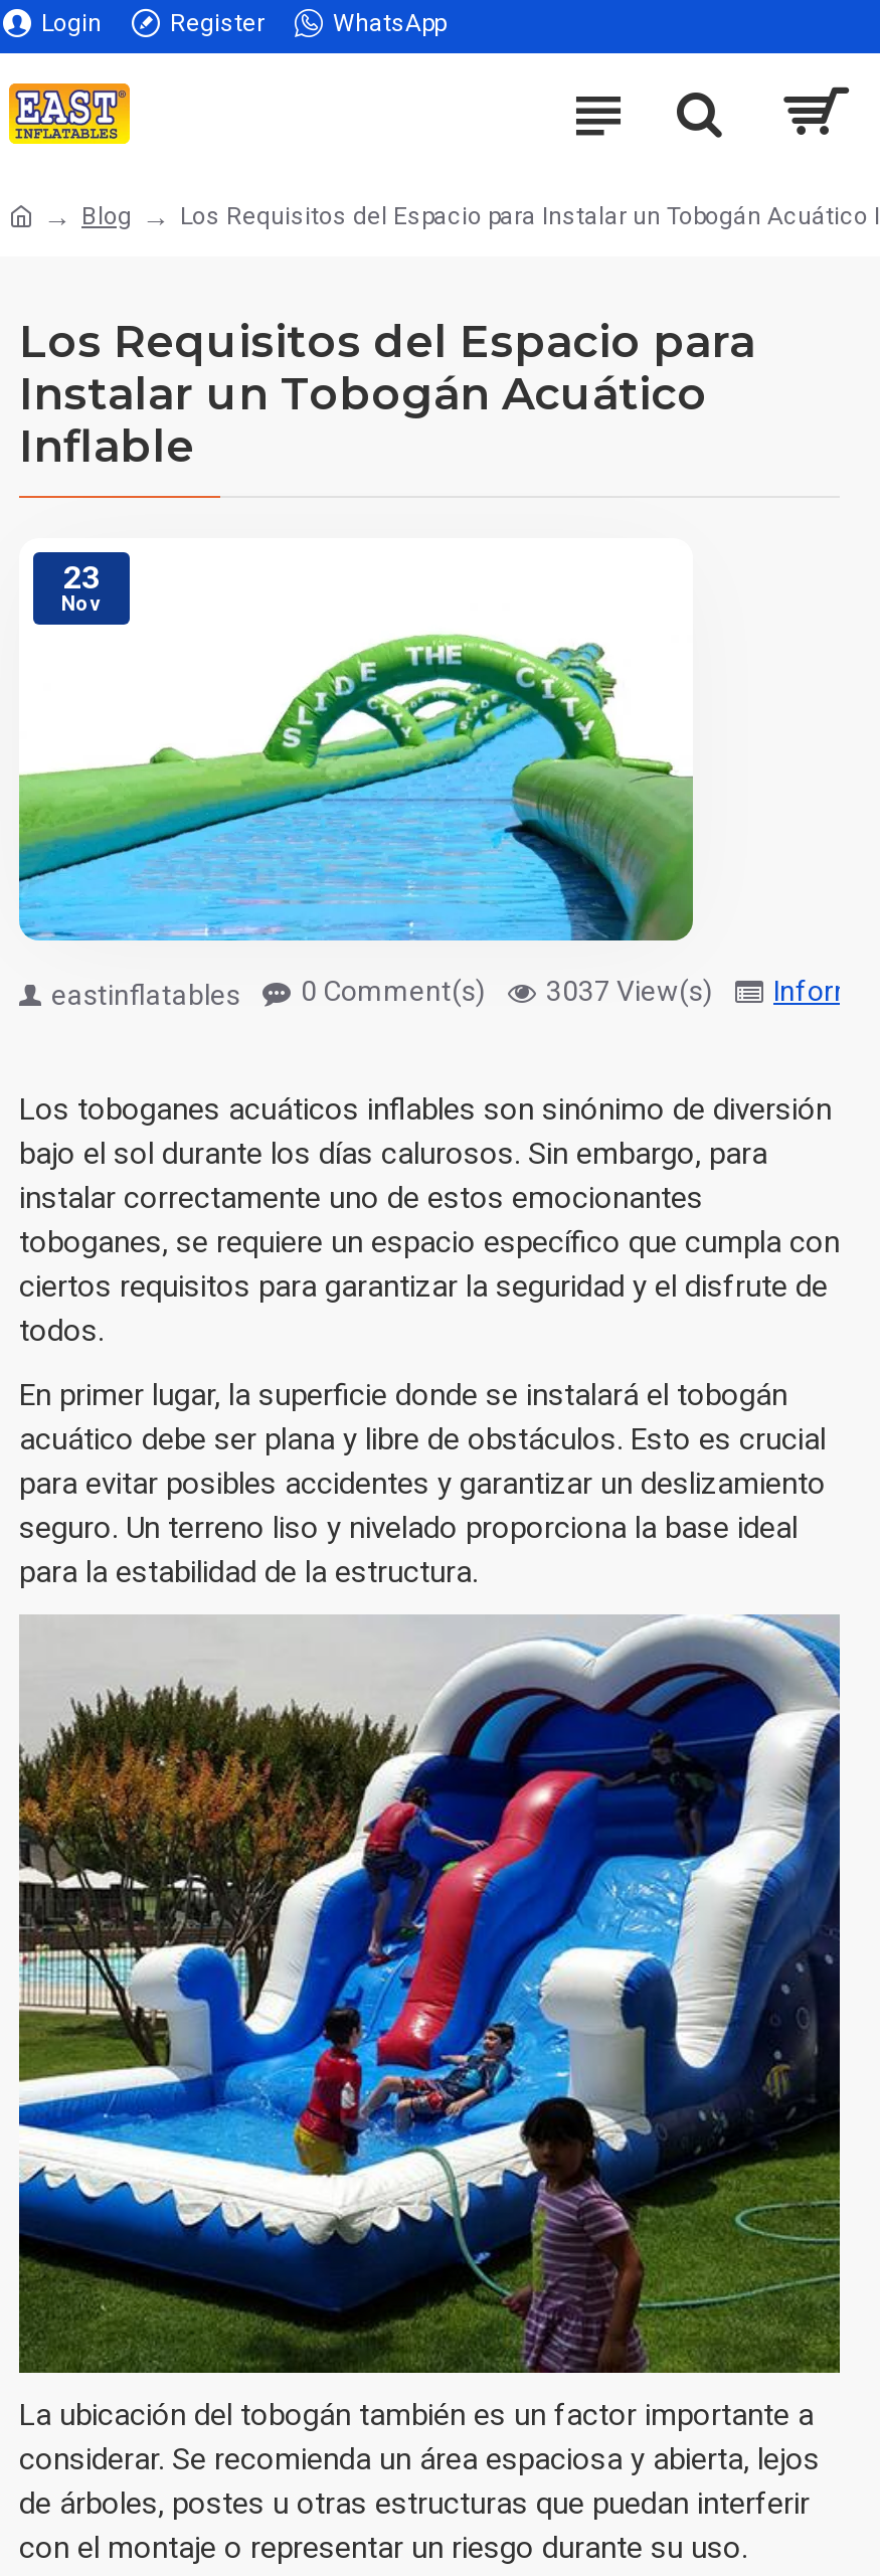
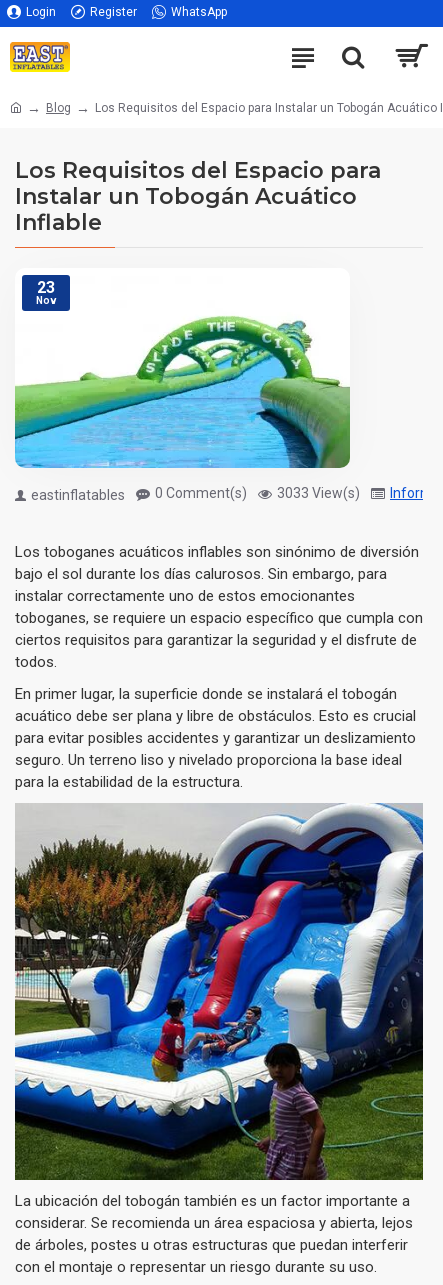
[546,975,713,1007] 3037 View(s) -> [277,485,360,501] 3033 View(s)

